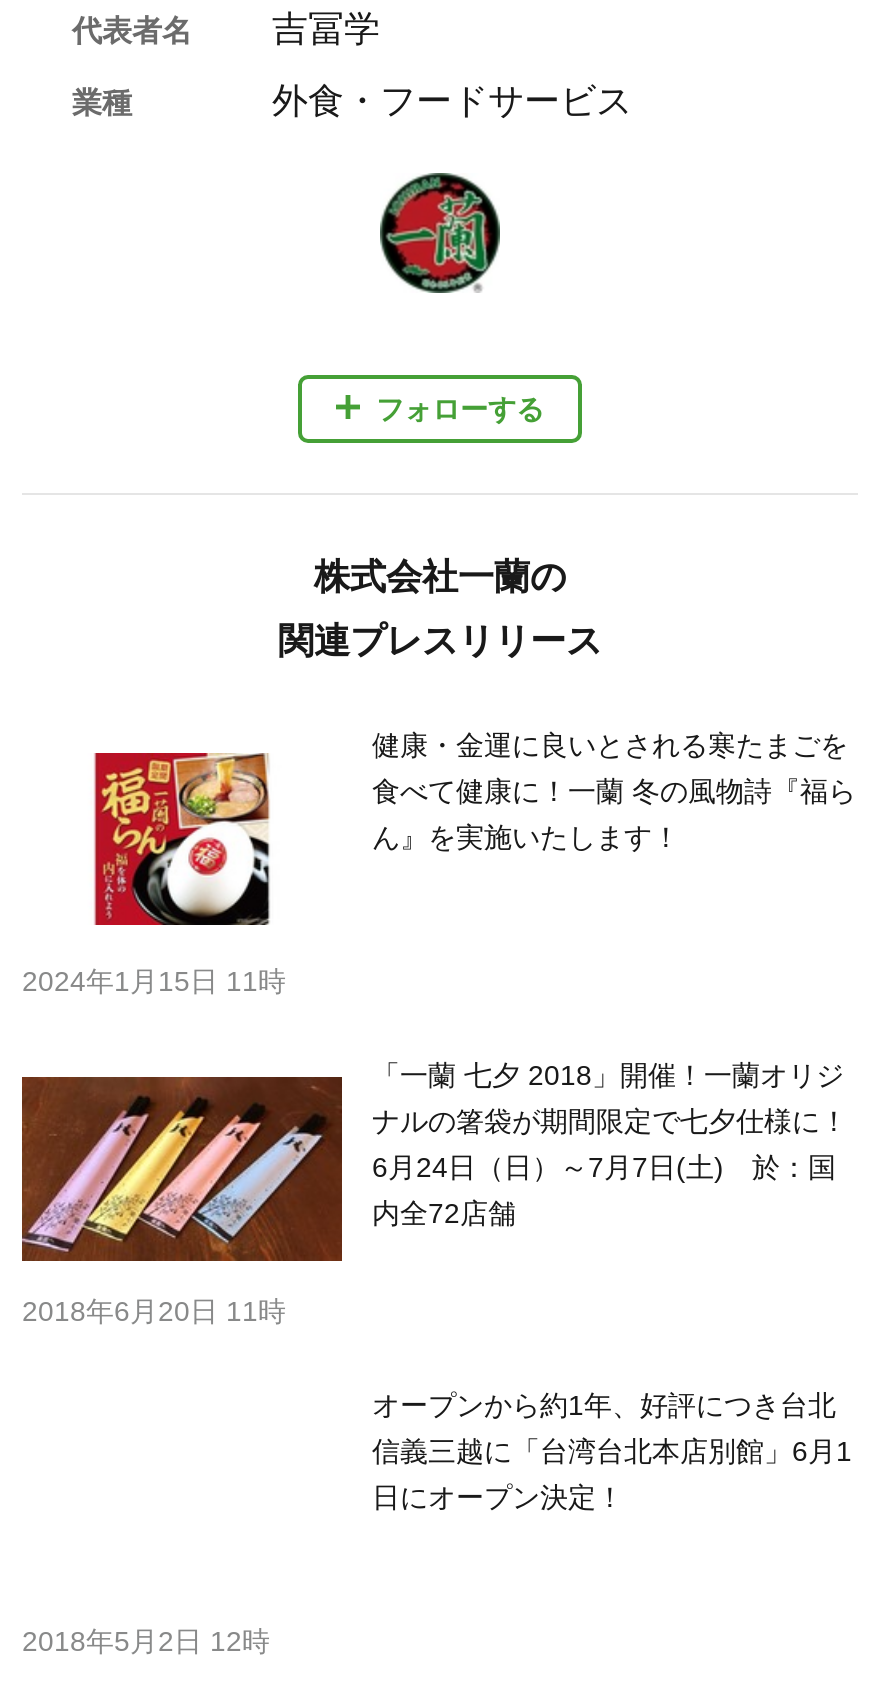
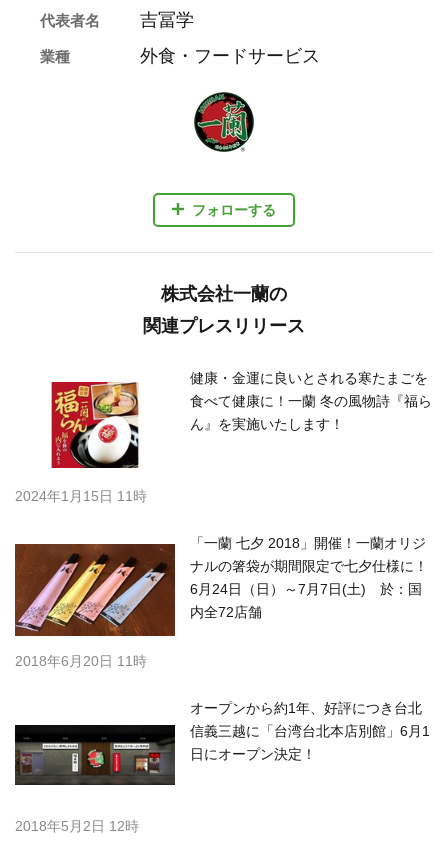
none -> [14,724,176,786] [image]

